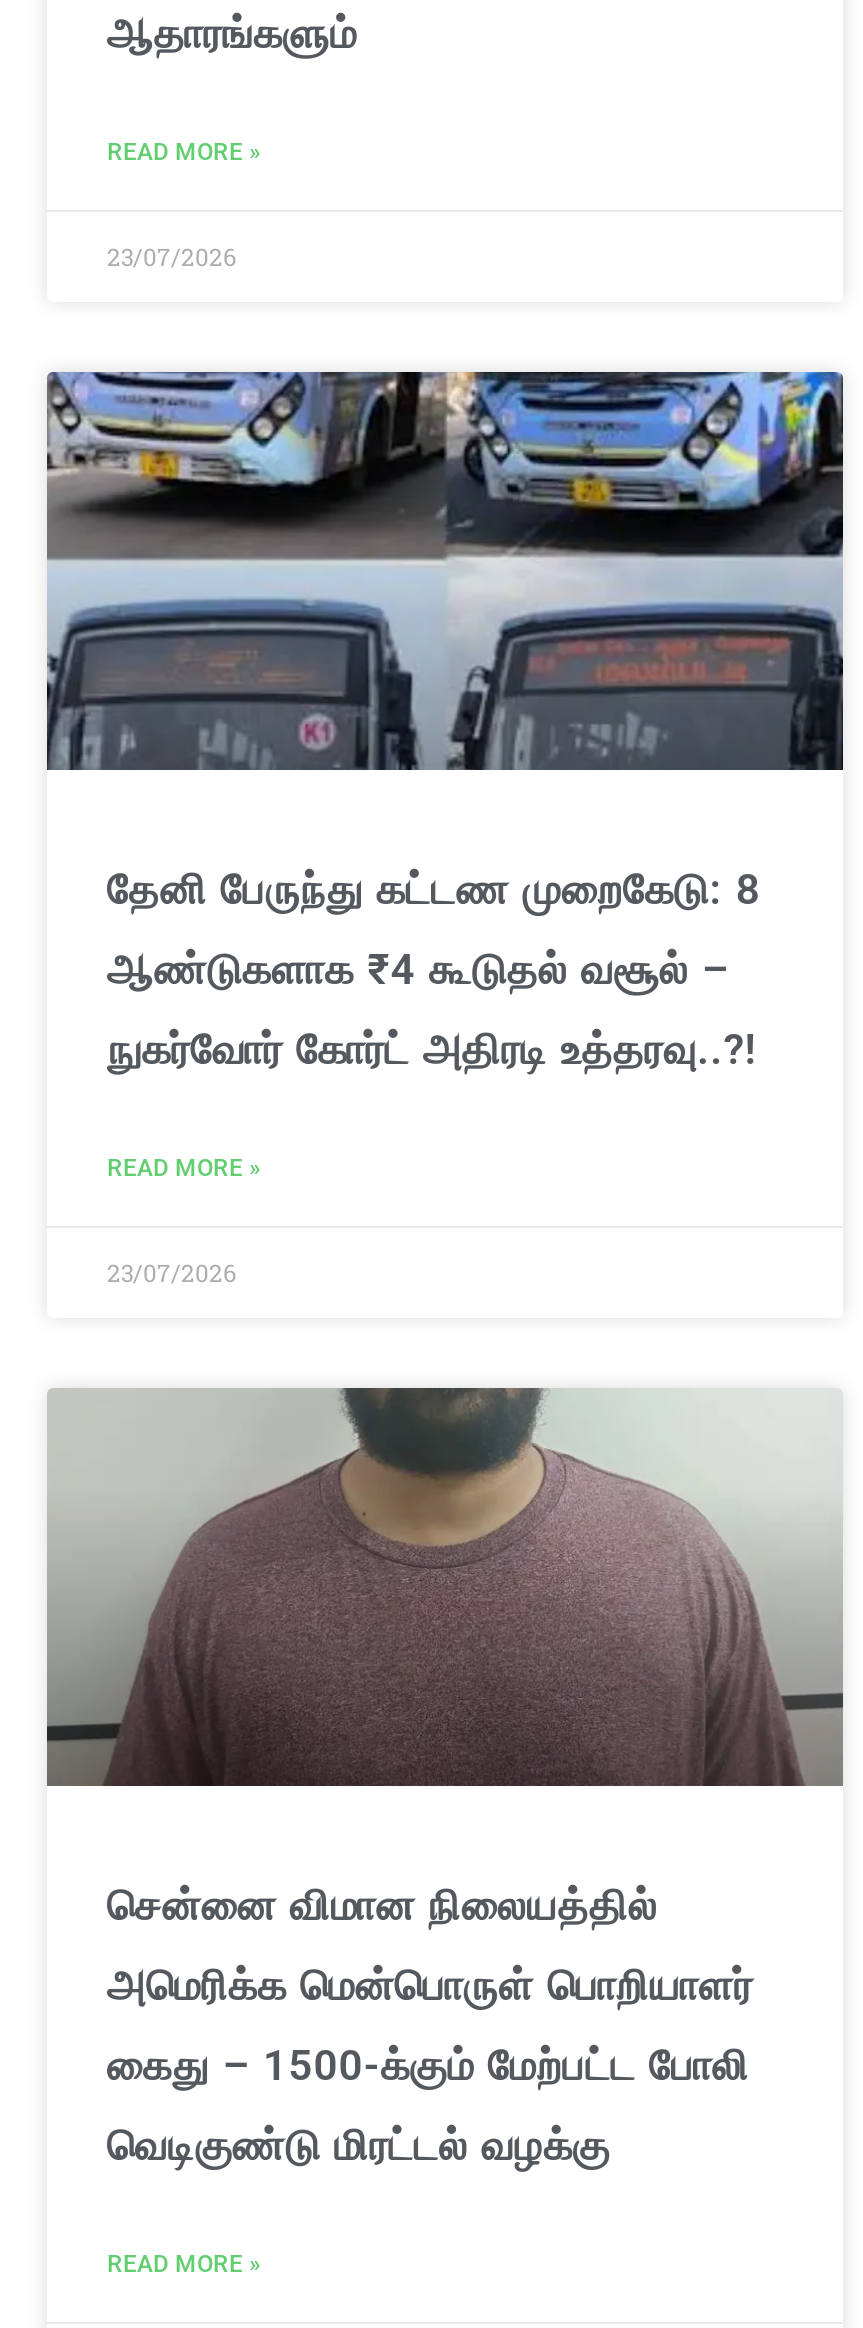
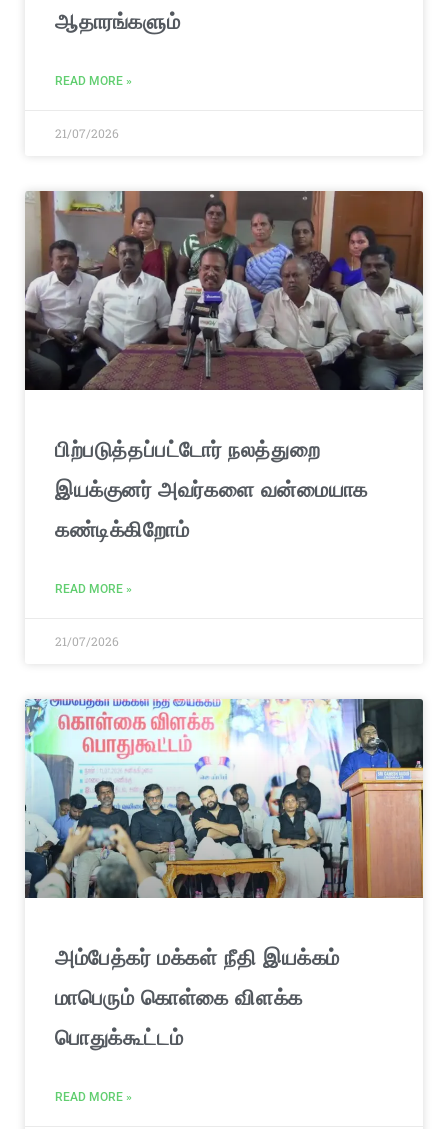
[107,241,237,273] 23/07/2026 -> [55,125,119,141] 21/07/2026
[47,370,843,772] [image] -> [24,190,424,391] [image]
[107,867,761,915] தேனி பேருந்து கட்டண முறைகேடு: 8 -> [55,438,320,462] பிற்படுத்தப்பட்டோர் நலத்துறை
[107,947,729,995] ஆண்டுகளாக ₹4 கூடுதல் வசூல் – -> [55,478,368,502] இயக்குனர் அவர்களை வன்மையாக
[107,1027,758,1075] நுகர்வோர் கோர்ட் அதிரடி உத்தரவு..?! -> [55,518,189,542] கண்டிக்கிறோம்
[107,1257,237,1289] 23/07/2026 -> [55,633,119,649] 21/07/2026
[47,1386,843,1788] [image] -> [25,698,424,899] [image]
[107,1883,753,2171] சென்னை விமான நிலையத்தில் | அமெரிக்க மென்பொருள் பொறியாளர் | கைது – 1500-க்கும் மேற்பட்ட போலி | வெடிகுண்டு மிரட்டல் வழக்கு -> [55,946,340,1050] அம்பேத்கர் மக்கள் நீதி இயக்கம் | மாபெரும் கொள்கை விளக்க | பொதுக்கூட்டம்

